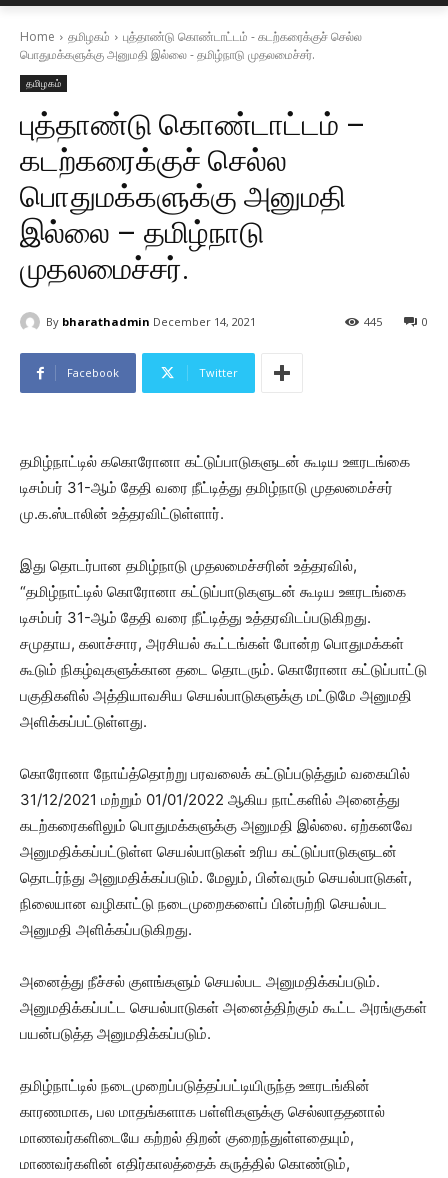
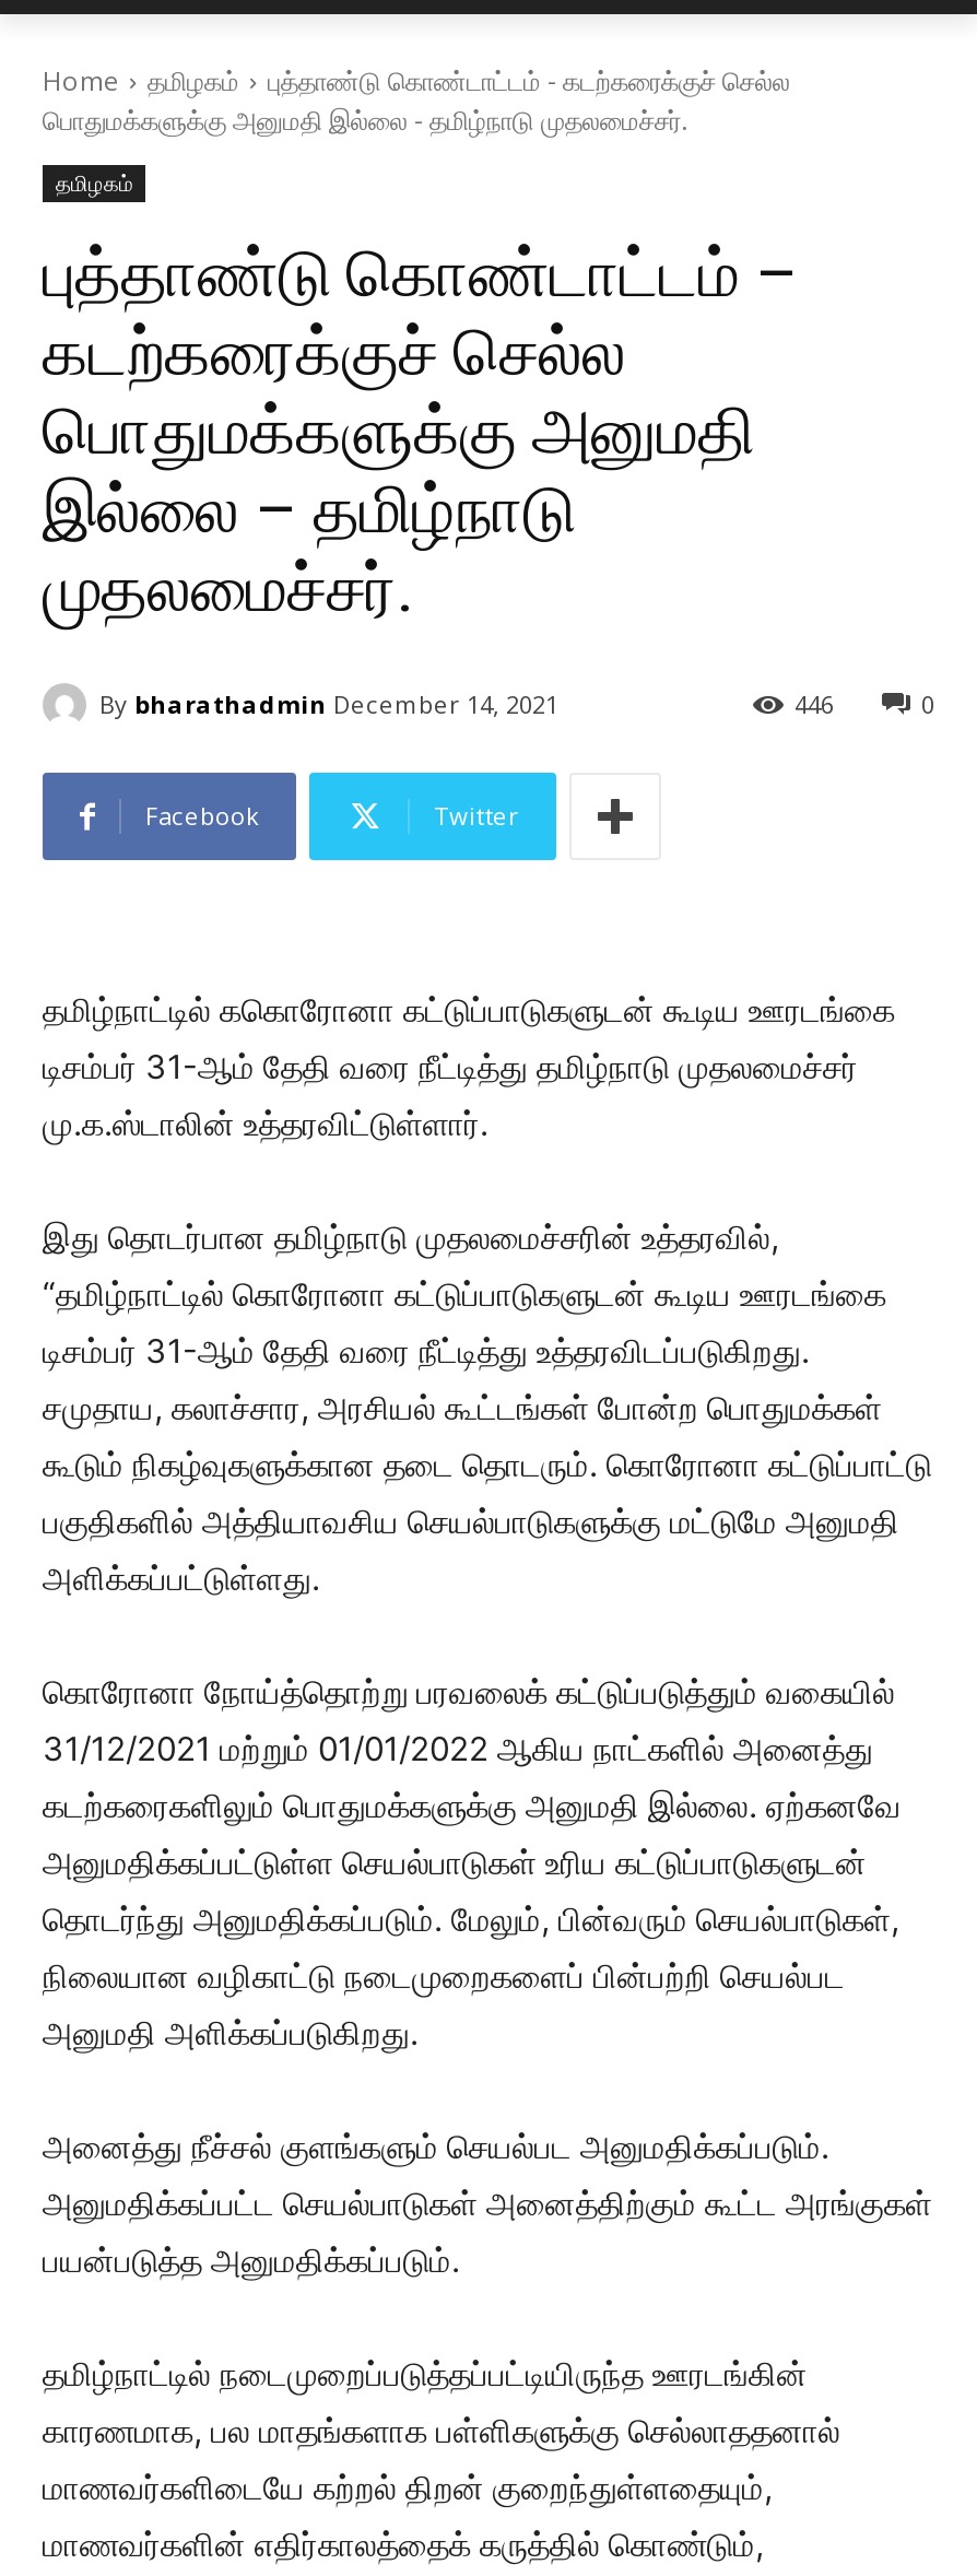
[364,314,382,329] 445 -> [794,688,834,721] 446

